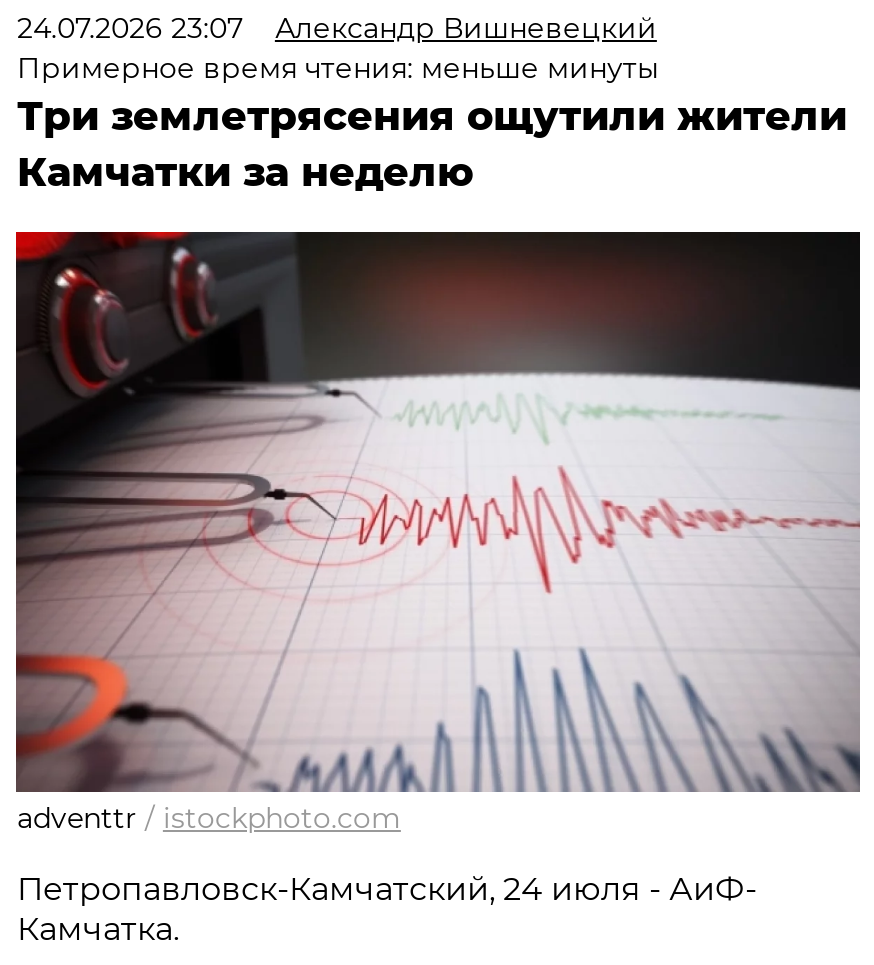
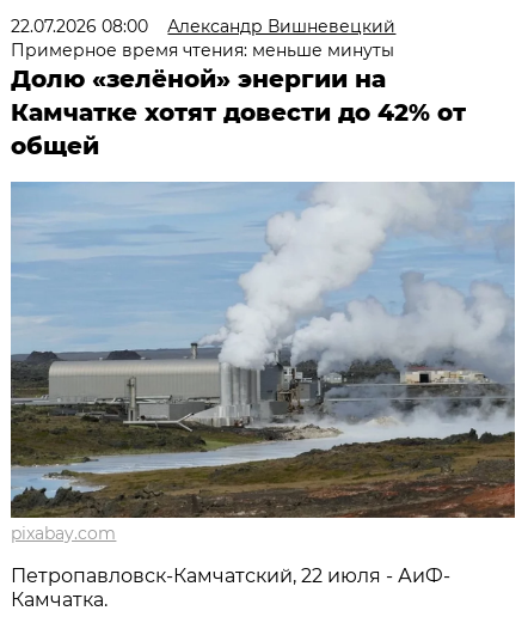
[17,10,657,46] 24.07.2026 23:07 Александр Вишневецкий -> [11,16,396,37] 22.07.2026 08:00 Александр Вишневецкий
[17,92,847,196] Три землетрясения ощутили жители | Камчатки за неделю -> [11,65,466,160] Долю «зелёной» энергии на | Камчатке хотят довести до 42% от | общей
[14,230,862,836] [image] | adventtr / istockphoto.com -> [11,181,516,545] [image] | pixabay.com
[17,870,757,908] Петропавловск-Камчатский, 24 июля - АиФ- -> [11,565,451,588] Петропавловск-Камчатский, 22 июля - АиФ-

